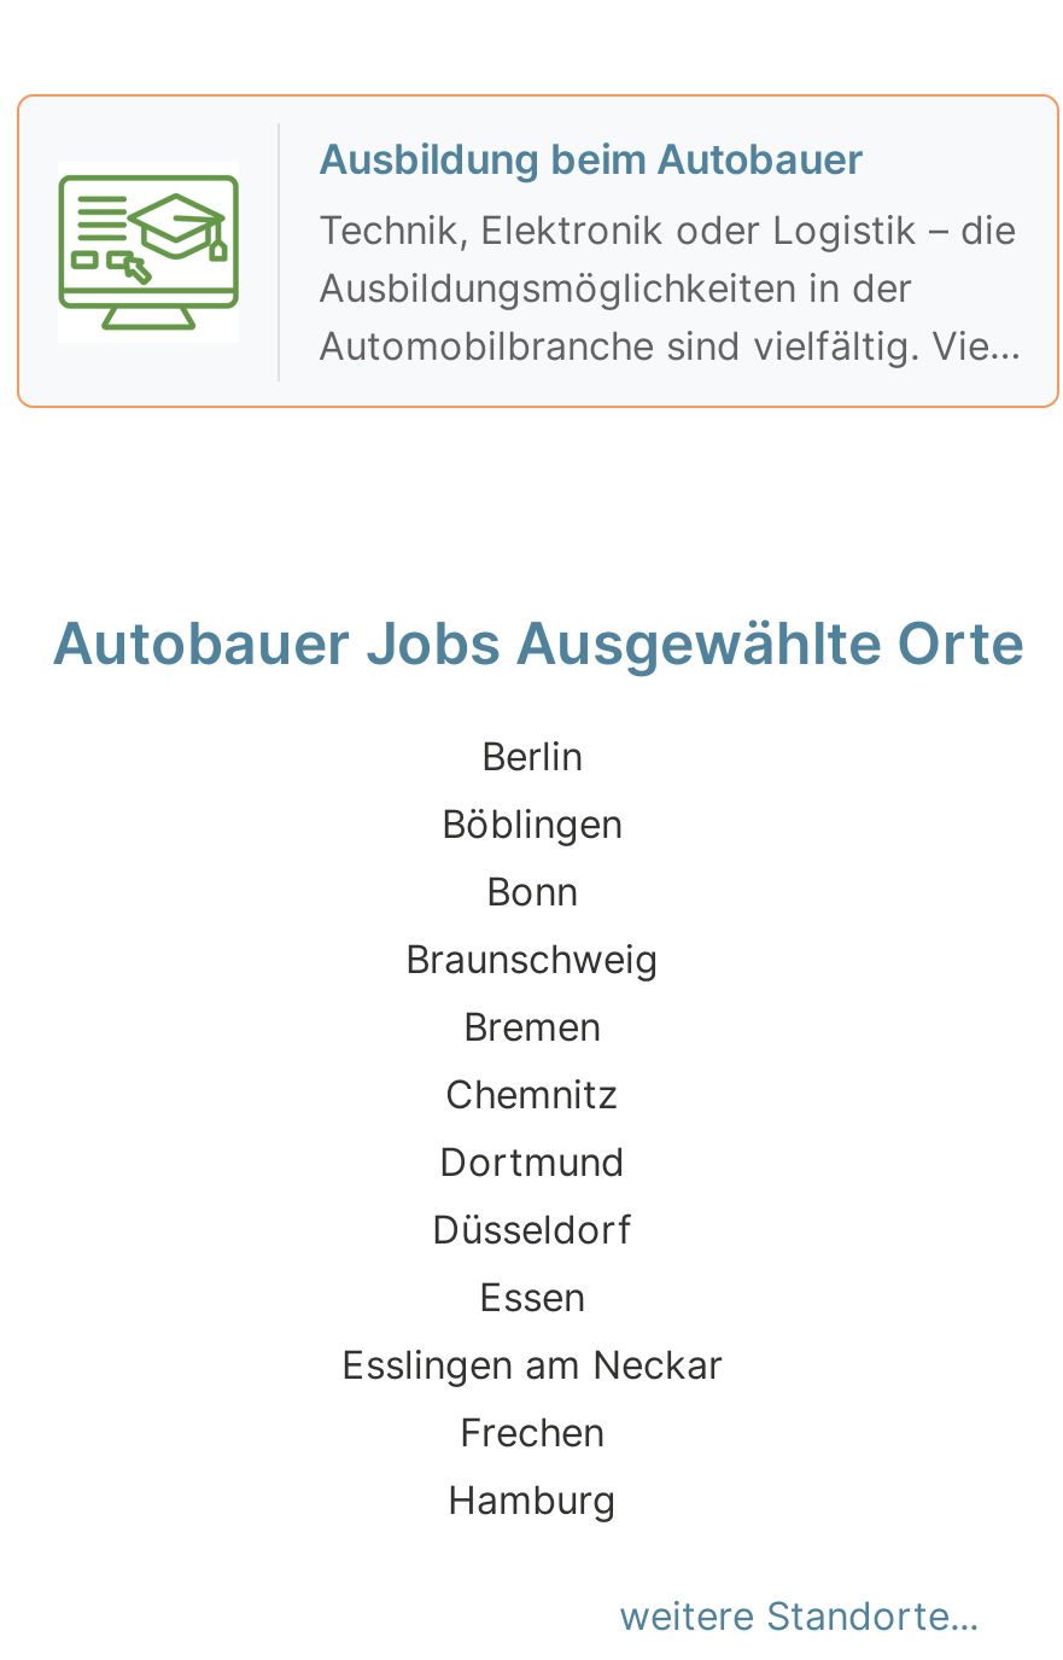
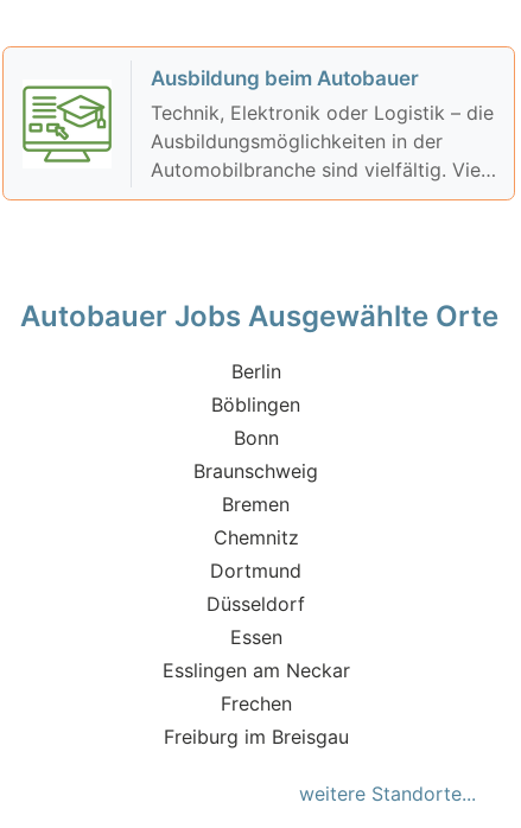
[448,1476,617,1524] Hamburg -> [163,725,348,749] Freiburg im Breisgau

